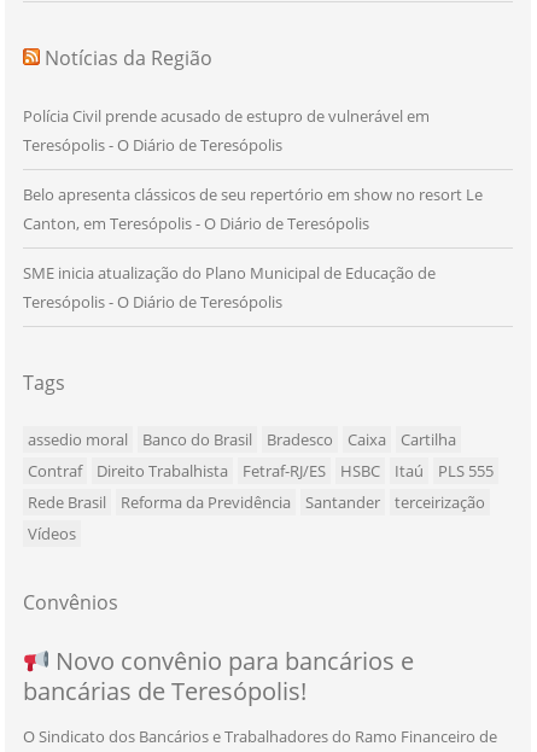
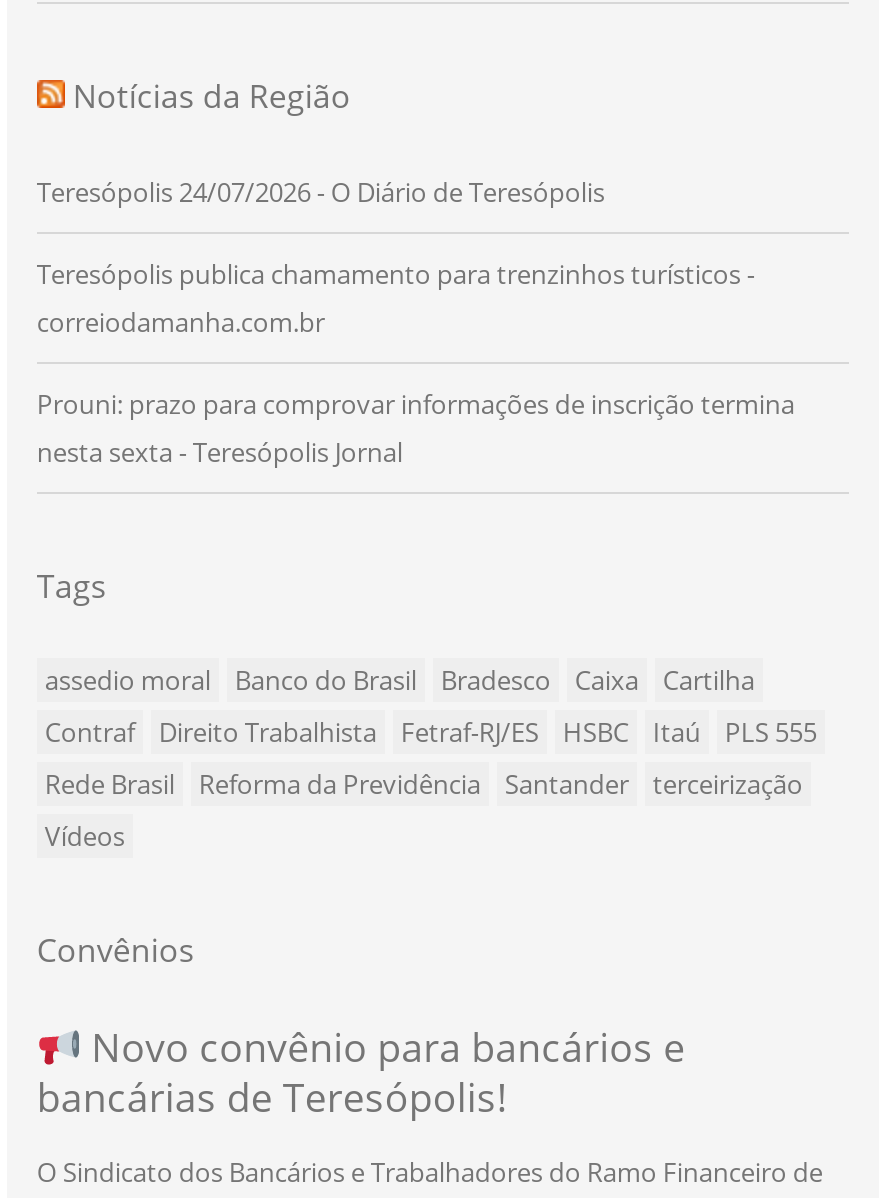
[23,105,429,156] Polícia Civil prende acusado de estupro de vulnerável em | Teresópolis - O Diário de Teresópolis -> [37,174,605,210] Teresópolis 24/07/2026 - O Diário de Teresópolis
[23,184,483,234] Belo apresenta clássicos de seu repertório em show no resort Le | Canton, em Teresópolis - O Diário de Teresópolis -> [37,256,755,340] Teresópolis publica chamamento para trenzinhos turísticos - | correiodamanha.com.br
[23,262,436,313] SME inicia atualização do Plano Municipal de Educação de | Teresópolis - O Diário de Teresópolis -> [37,386,795,470] Prouni: prazo para comprovar informações de inscrição termina | nesta sexta - Teresópolis Jornal

